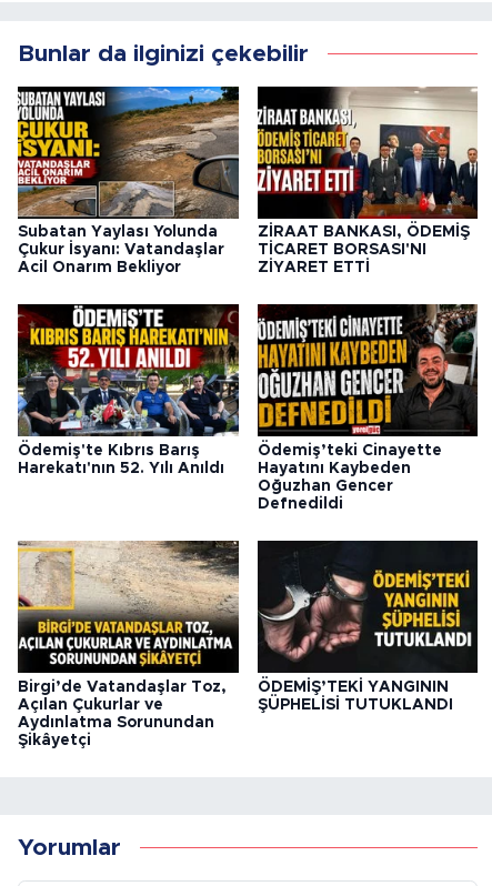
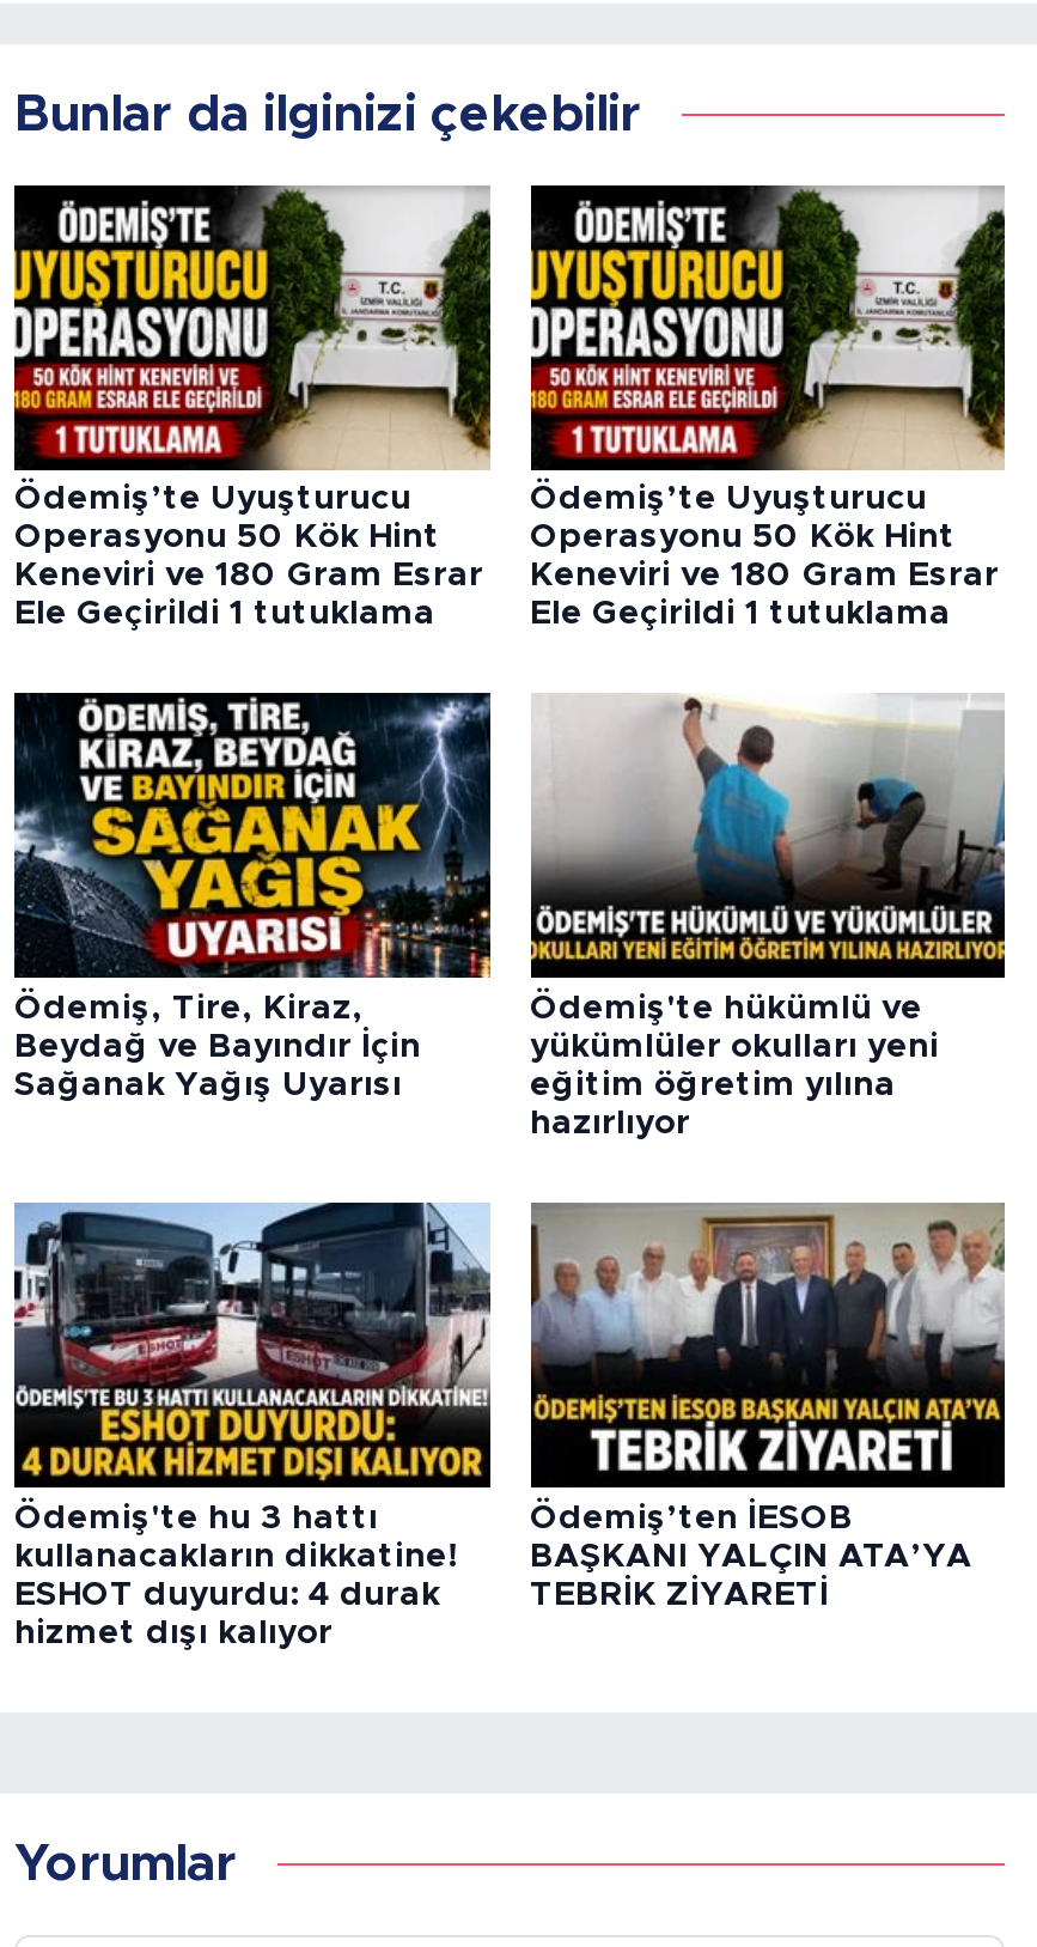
[17,85,240,275] [image] | Subatan Yaylası Yolunda | Çukur İsyanı: Vatandaşlar | Acil Onarım Bekliyor -> [12,183,490,630] [image] | Ödemiş’te Uyuşturucu | Operasyonu 50 Kök Hint | Keneviri ve 180 Gram Esrar | Ele Geçirildi 1 tutuklama
[257,87,479,275] [image] | ZİRAAT BANKASI, ÖDEMİŞ | TİCARET BORSASI'NI | ZİYARET ETTİ -> [529,183,1007,630] [image] | Ödemiş’te Uyuşturucu | Operasyonu 50 Kök Hint | Keneviri ve 180 Gram Esrar | Ele Geçirildi 1 tutuklama
[17,304,240,476] [image] | Ödemiş'te Kıbrıs Barış | Harekatı'nın 52. Yılı Anıldı -> [12,693,493,1101] [image] | Ödemiş, Tire, Kiraz, | Beydağ ve Bayındır İçin | Sağanak Yağış Uyarısı
[257,303,478,512] [image] | Ödemiş’teki Cinayette | Hayatını Kaybeden | Oğuzhan Gencer | Defnedildi -> [530,693,1007,1140] [image] | Ödemiş'te hükümlü ve | yükümlüler okulları yeni | eğitim öğretim yılına | hazırlıyor
[17,540,240,748] [image] | Birgi’de Vatandaşlar Toz, | Açılan Çukurlar ve | Aydınlatma Sorunundan | Şikâyetçi -> [12,1200,490,1649] [image] | Ödemiş'te hu 3 hattı | kullanacakların dikkatine! | ESHOT duyurdu: 4 durak | hizmet dışı kalıyor
[257,541,478,712] [image] | ÖDEMİŞ’TEKİ YANGININ | ŞÜPHELİSİ TUTUKLANDI -> [529,1205,1007,1611] [image] | Ödemiş’ten İESOB | BAŞKANI YALÇIN ATA’YA | TEBRİK ZİYARETİ

